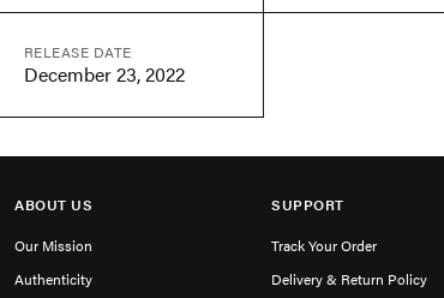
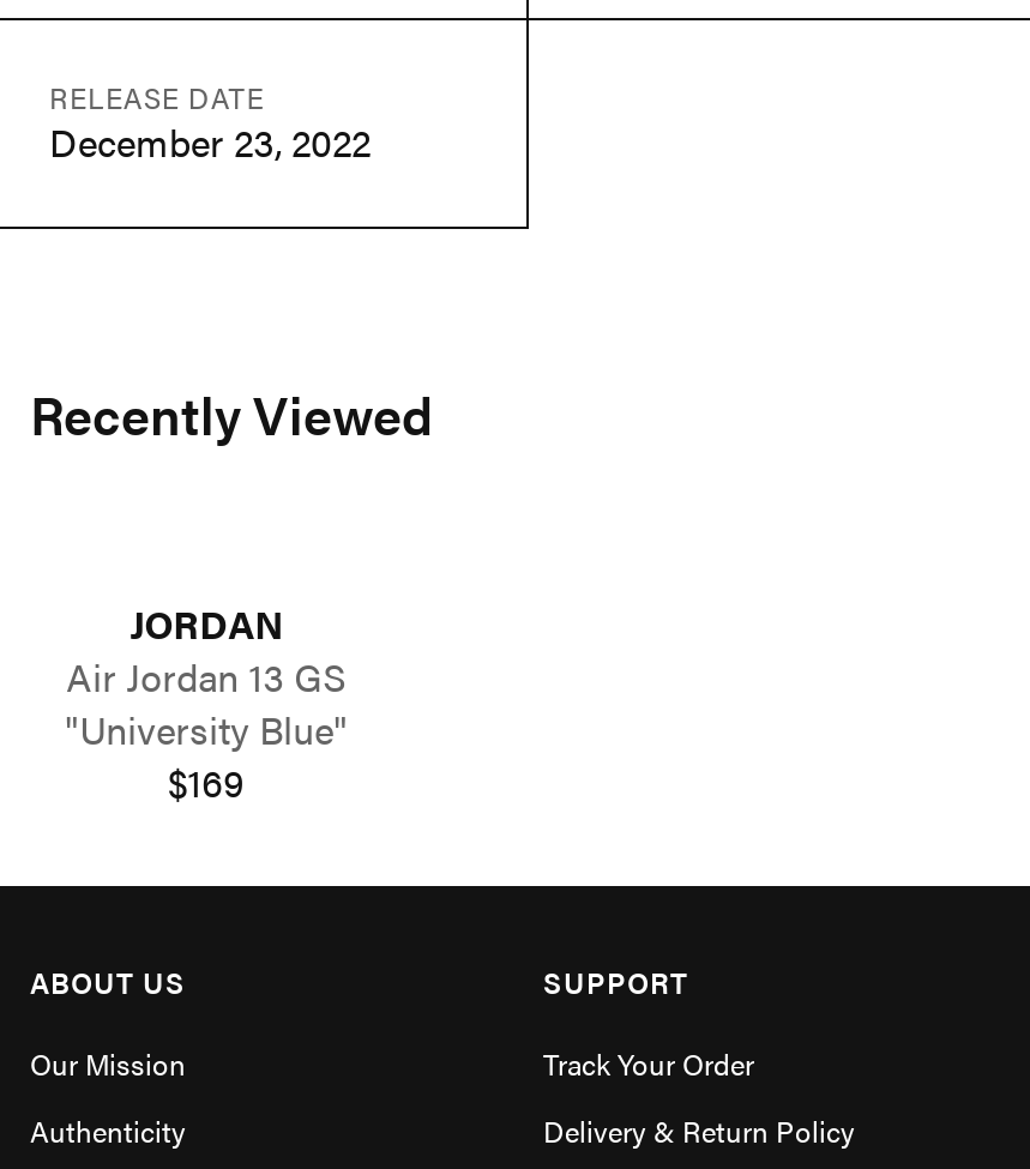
none -> [30,376,433,810] Recently Viewed | JORDAN | Air Jordan 13 GS | "University Blue" | $169

